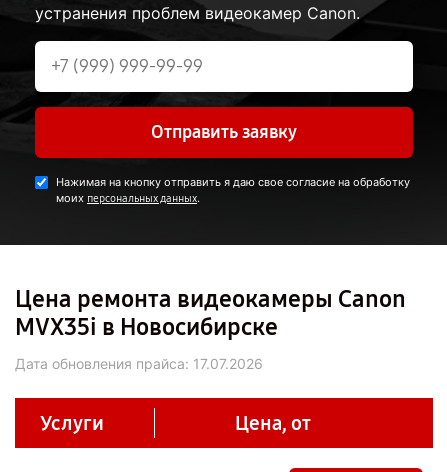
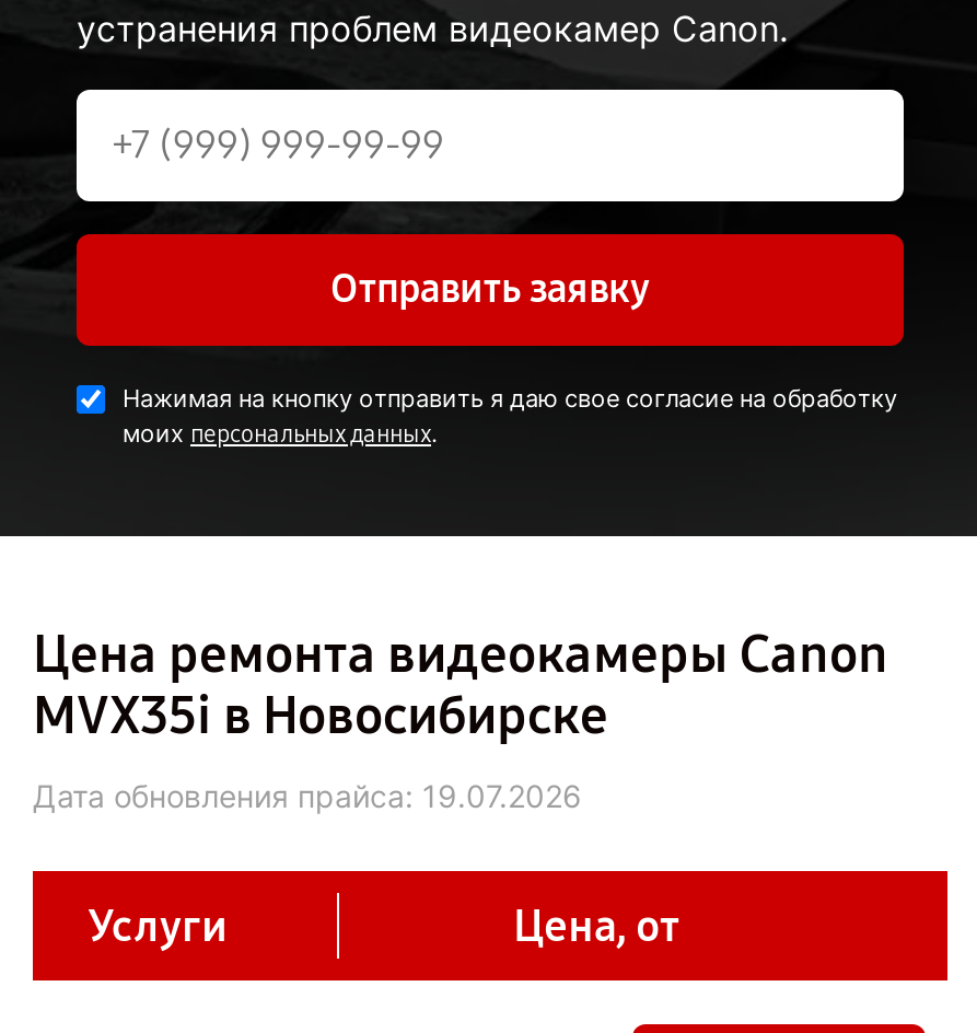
[15,355,263,372] Дата обновления прайса: 17.07.2026 -> [33,778,582,815] Дата обновления прайса: 19.07.2026

